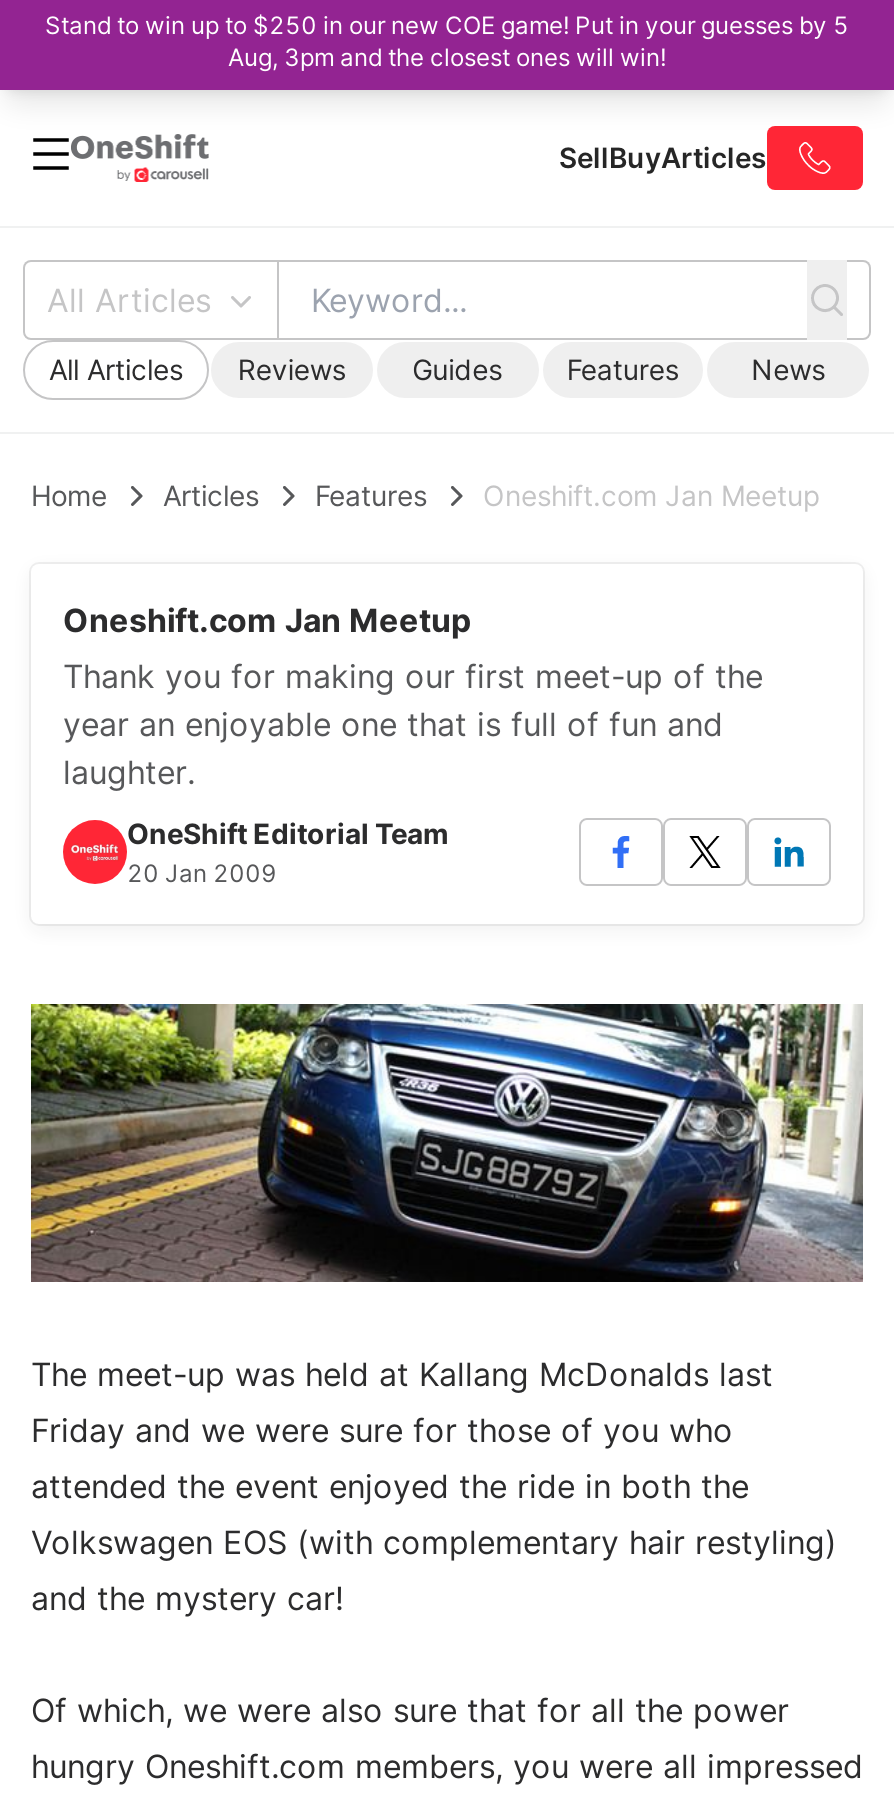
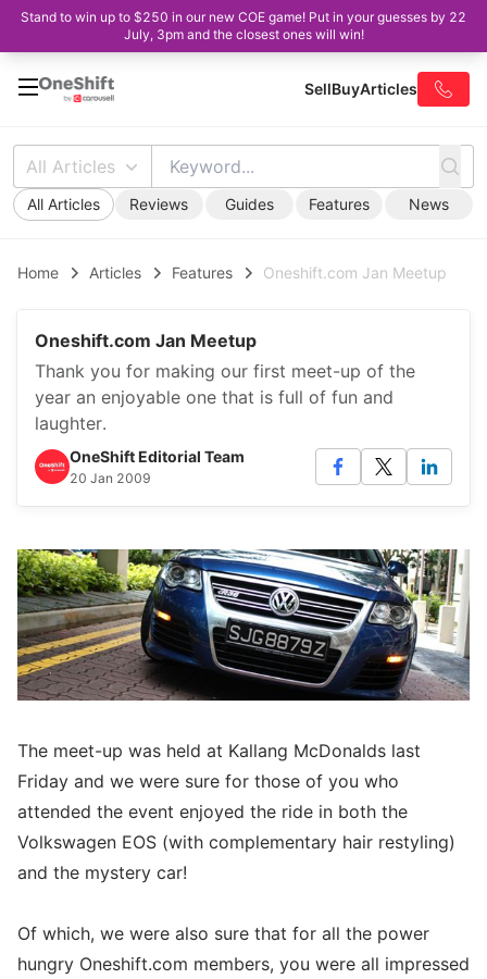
[45,10,849,40] Stand to win up to $250 in our new COE game! Put in your guesses by 5 -> [21,9,466,25] Stand to win up to $250 in our new COE game! Put in your guesses by 22
[228,42,666,72] Aug, 3pm and the closest ones will win! -> [123,26,364,42] July, 3pm and the closest ones will win!

